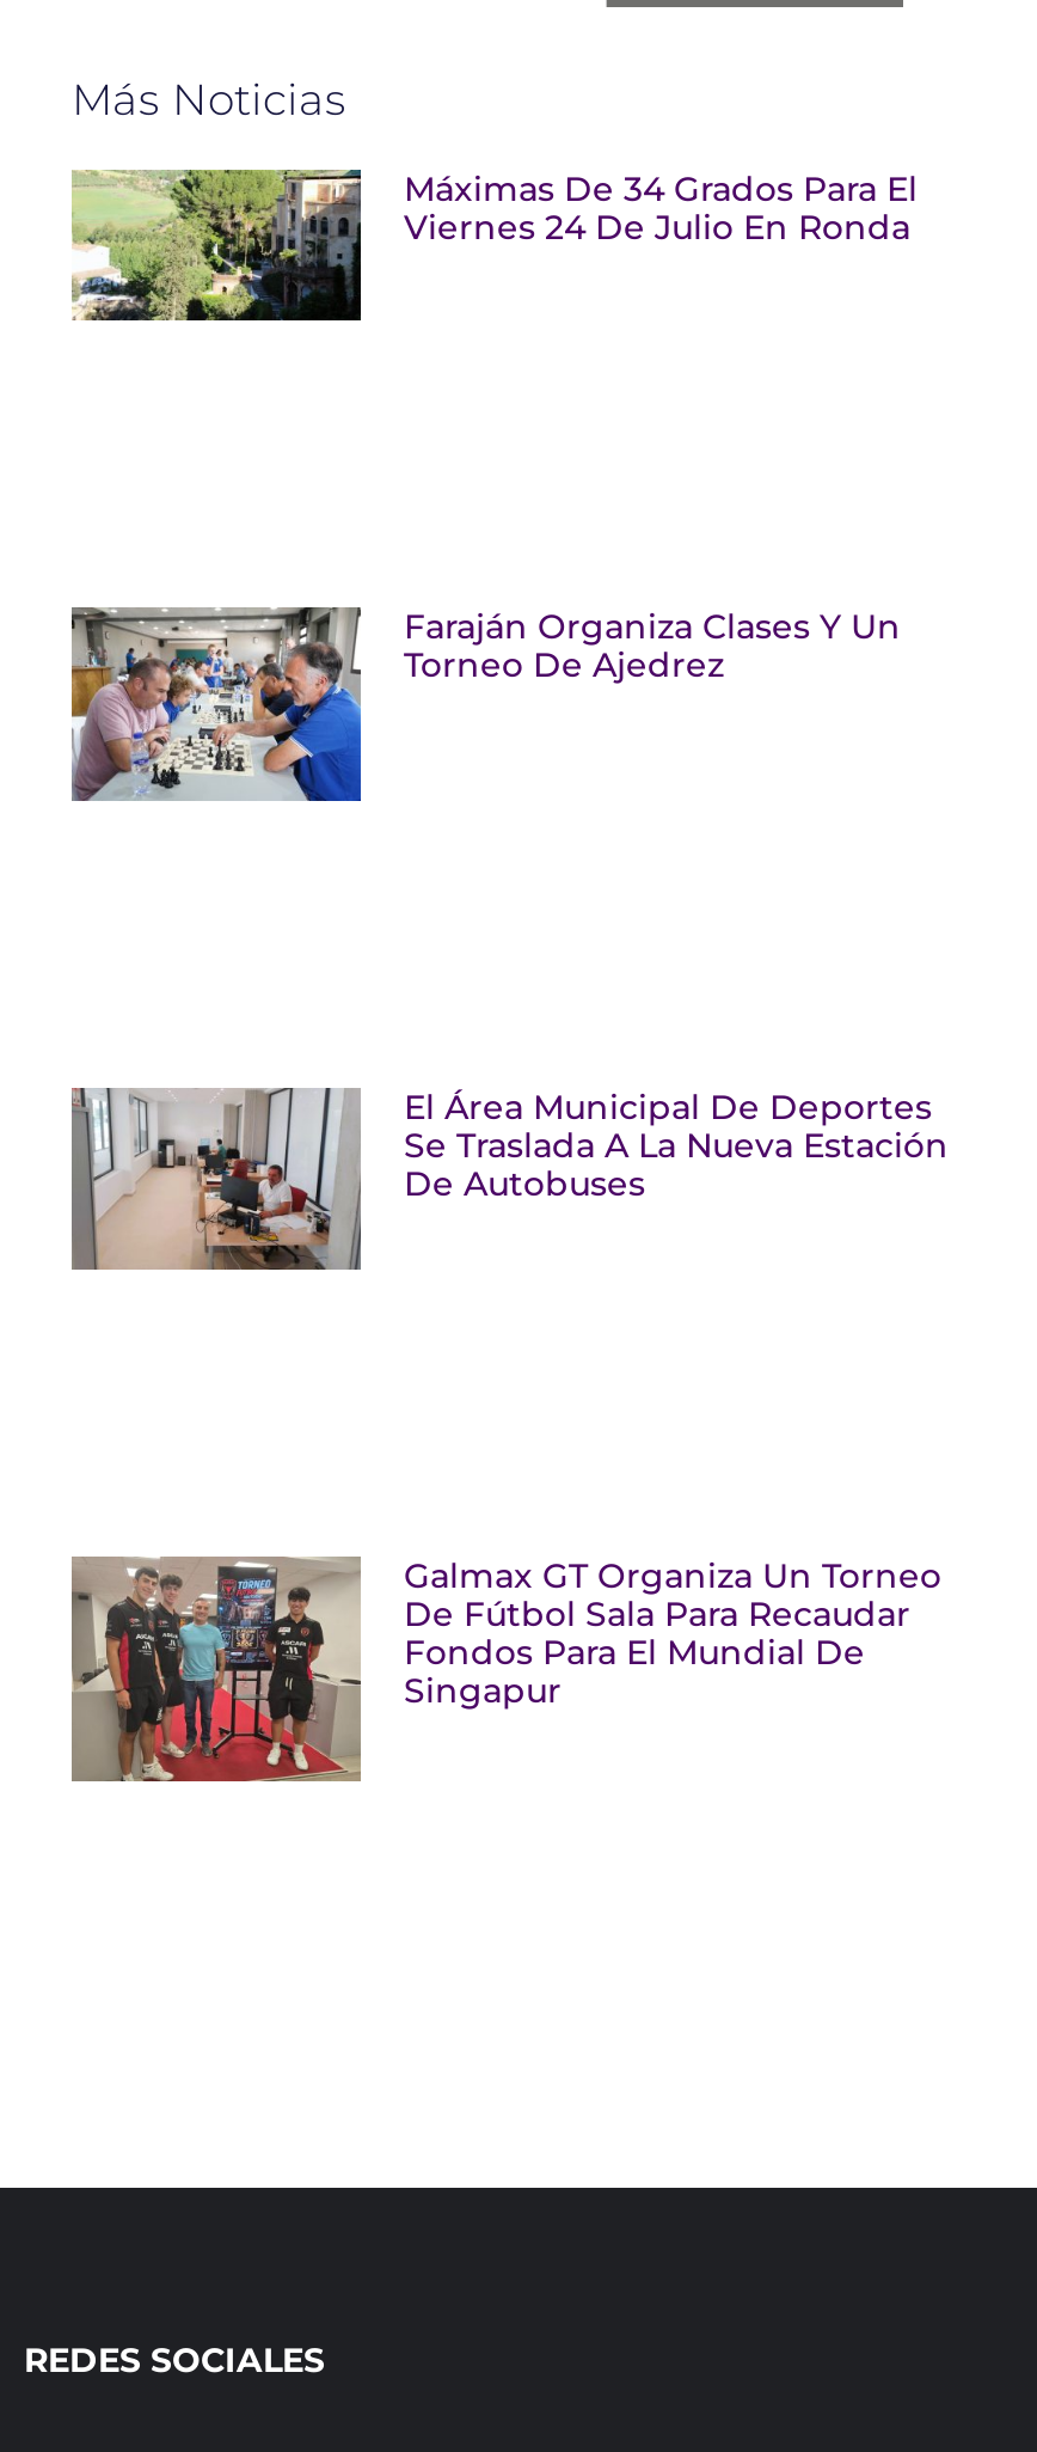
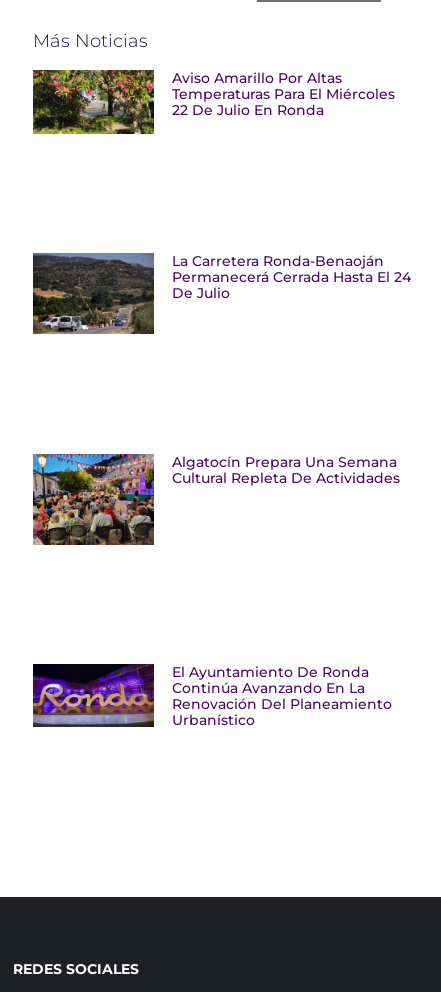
[72,167,918,323] [image] | Máximas De 34 Grados Para El | Viernes 24 De Julio En Ronda -> [32,69,395,135] [image] | Aviso Amarillo Por Altas | Temperaturas Para El Miércoles | 22 De Julio En Ronda
[69,605,901,803] [image] | Faraján Organiza Clases Y Un | Torneo De Ajedrez -> [32,252,411,335] [image] | La Carretera Ronda-Benaoján | Permanecerá Cerrada Hasta El 24 | De Julio
[69,1085,949,1306] [image] | El Área Municipal De Deportes | Se Traslada A La Nueva Estación | De Autobuses -> [32,453,400,546] [image] | Algatocín Prepara Una Semana | Cultural Repleta De Actividades
[69,1554,941,1784] [image] | Galmax GT Organiza Un Torneo | De Fútbol Sala Para Recaudar | Fondos Para El Mundial De | Singapur -> [32,650,392,729] [image] | El Ayuntamiento De Ronda | Continúa Avanzando En La | Renovación Del Planeamiento | Urbanístico

